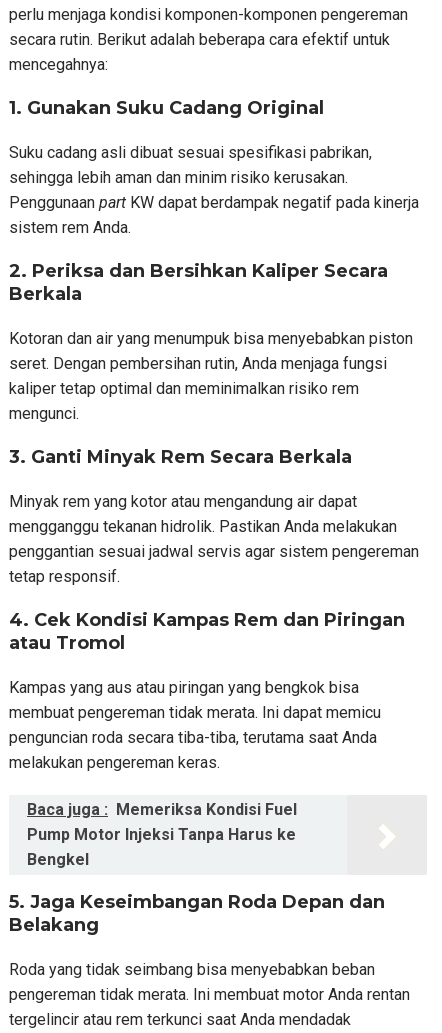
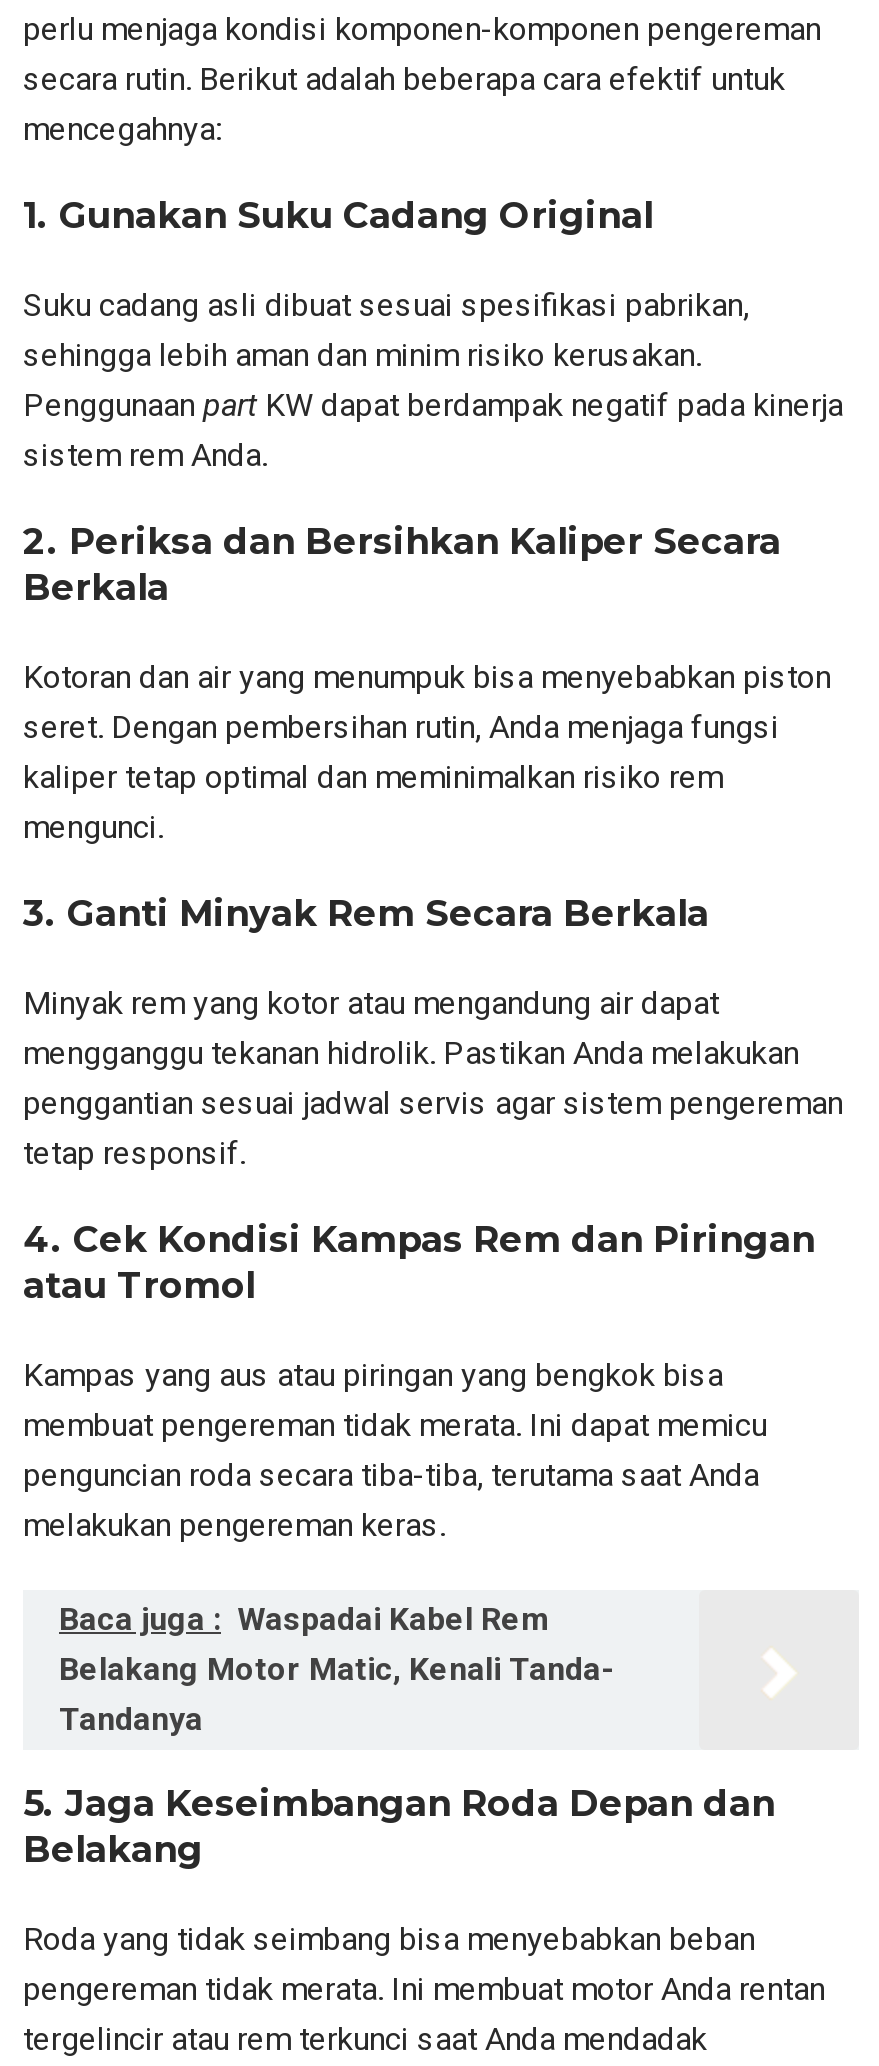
[27,800,297,869] Baca juga : Memeriksa Kondisi Fuel | Pump Motor Injeksi Tanpa Harus ke | Bengkel -> [59,1599,613,1737] Baca juga : Waspadai Kabel Rem | Belakang Motor Matic, Kenali Tanda- | Tandanya

